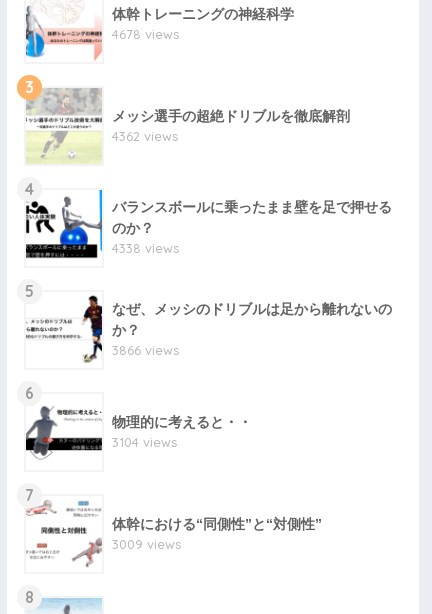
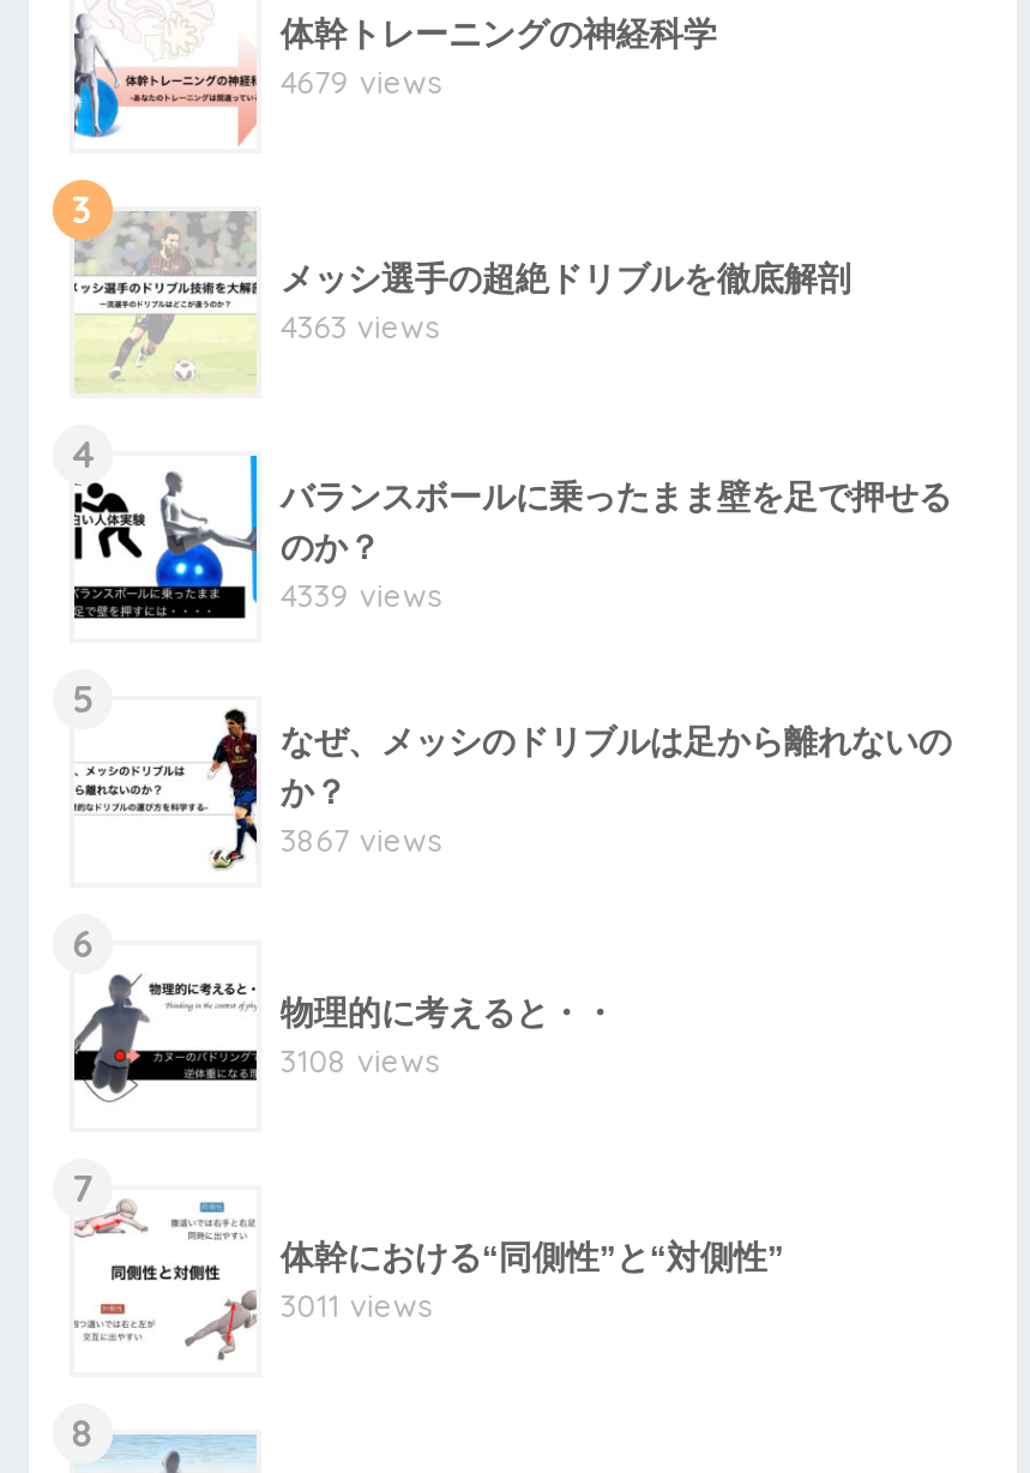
[112,26,179,42] 4678 views -> [280,63,441,101] 4679 views
[112,128,178,144] 4362 views -> [280,307,439,346] 4363 views
[112,240,179,256] 4338 views -> [280,576,441,614] 4339 views
[112,342,179,358] 3866 views -> [280,821,441,859] 3867 views
[112,434,177,450] 3104 views -> [280,1041,439,1080] 3108 views
[112,536,181,552] 3009 views -> [280,1286,431,1325] 3011 views

